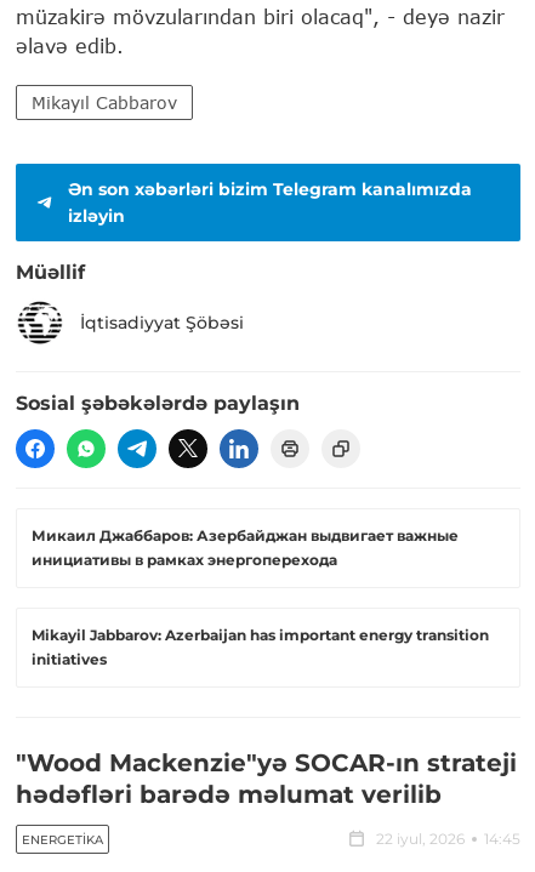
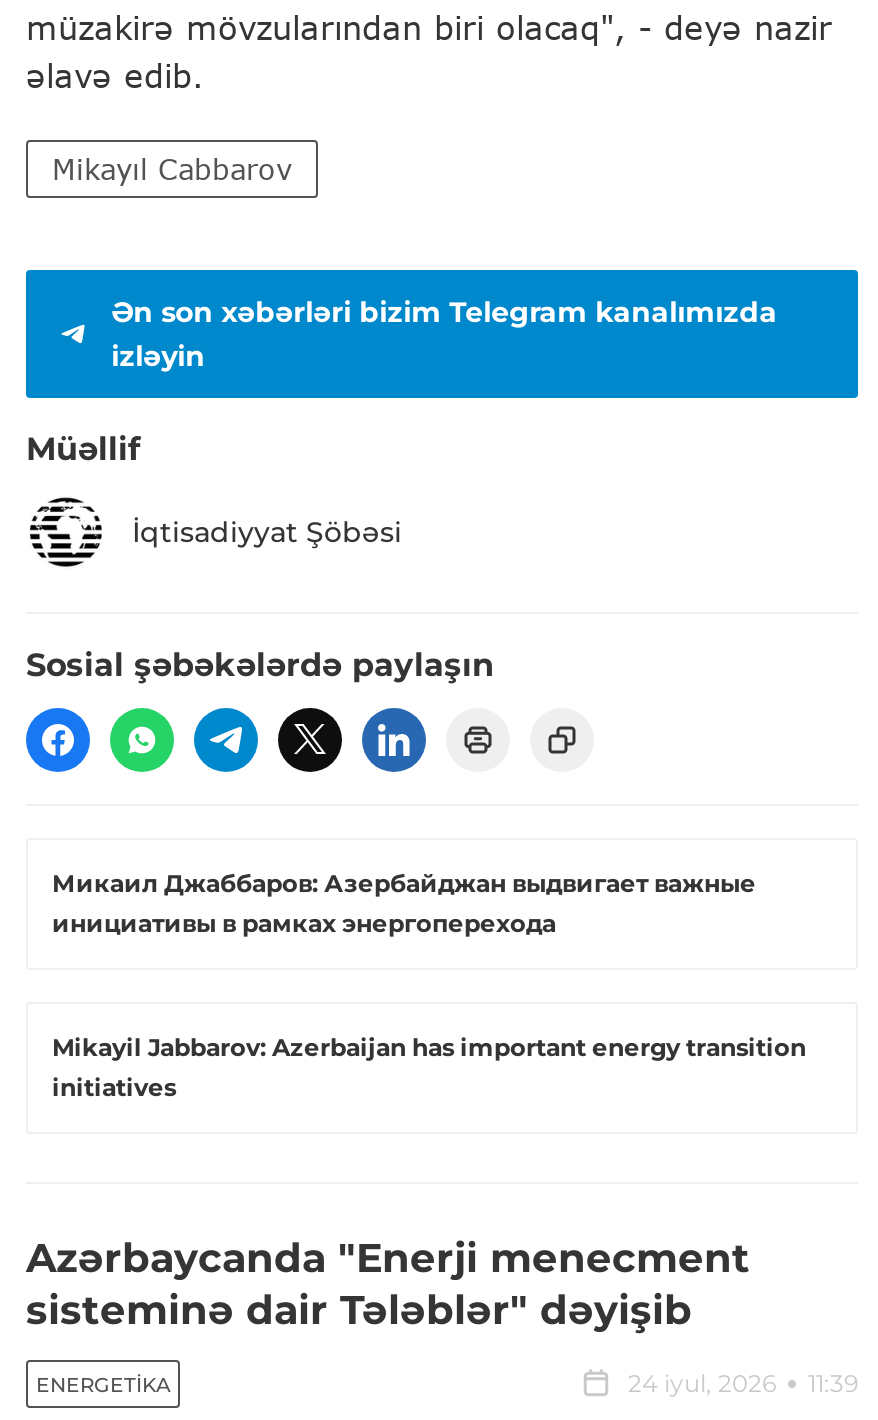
[16,749,517,809] "Wood Mackenzie"yə SOCAR-ın strateji | hədəfləri barədə məlumat verilib -> [26,1235,750,1335] Azərbaycanda "Enerji menecment | sisteminə dair Tələblər" dəyişib
[376,830,520,848] 22 iyul, 2026 | 14:45 -> [628,1369,858,1399] 24 iyul, 2026 | 11:39

